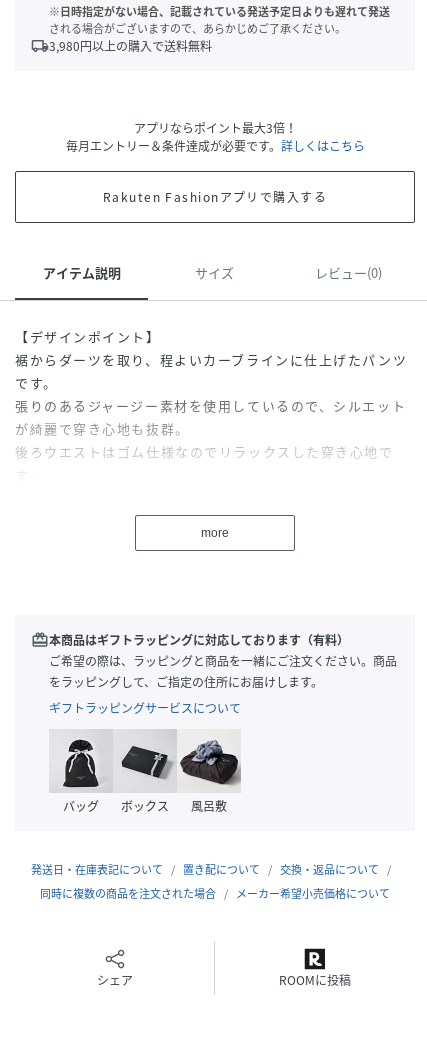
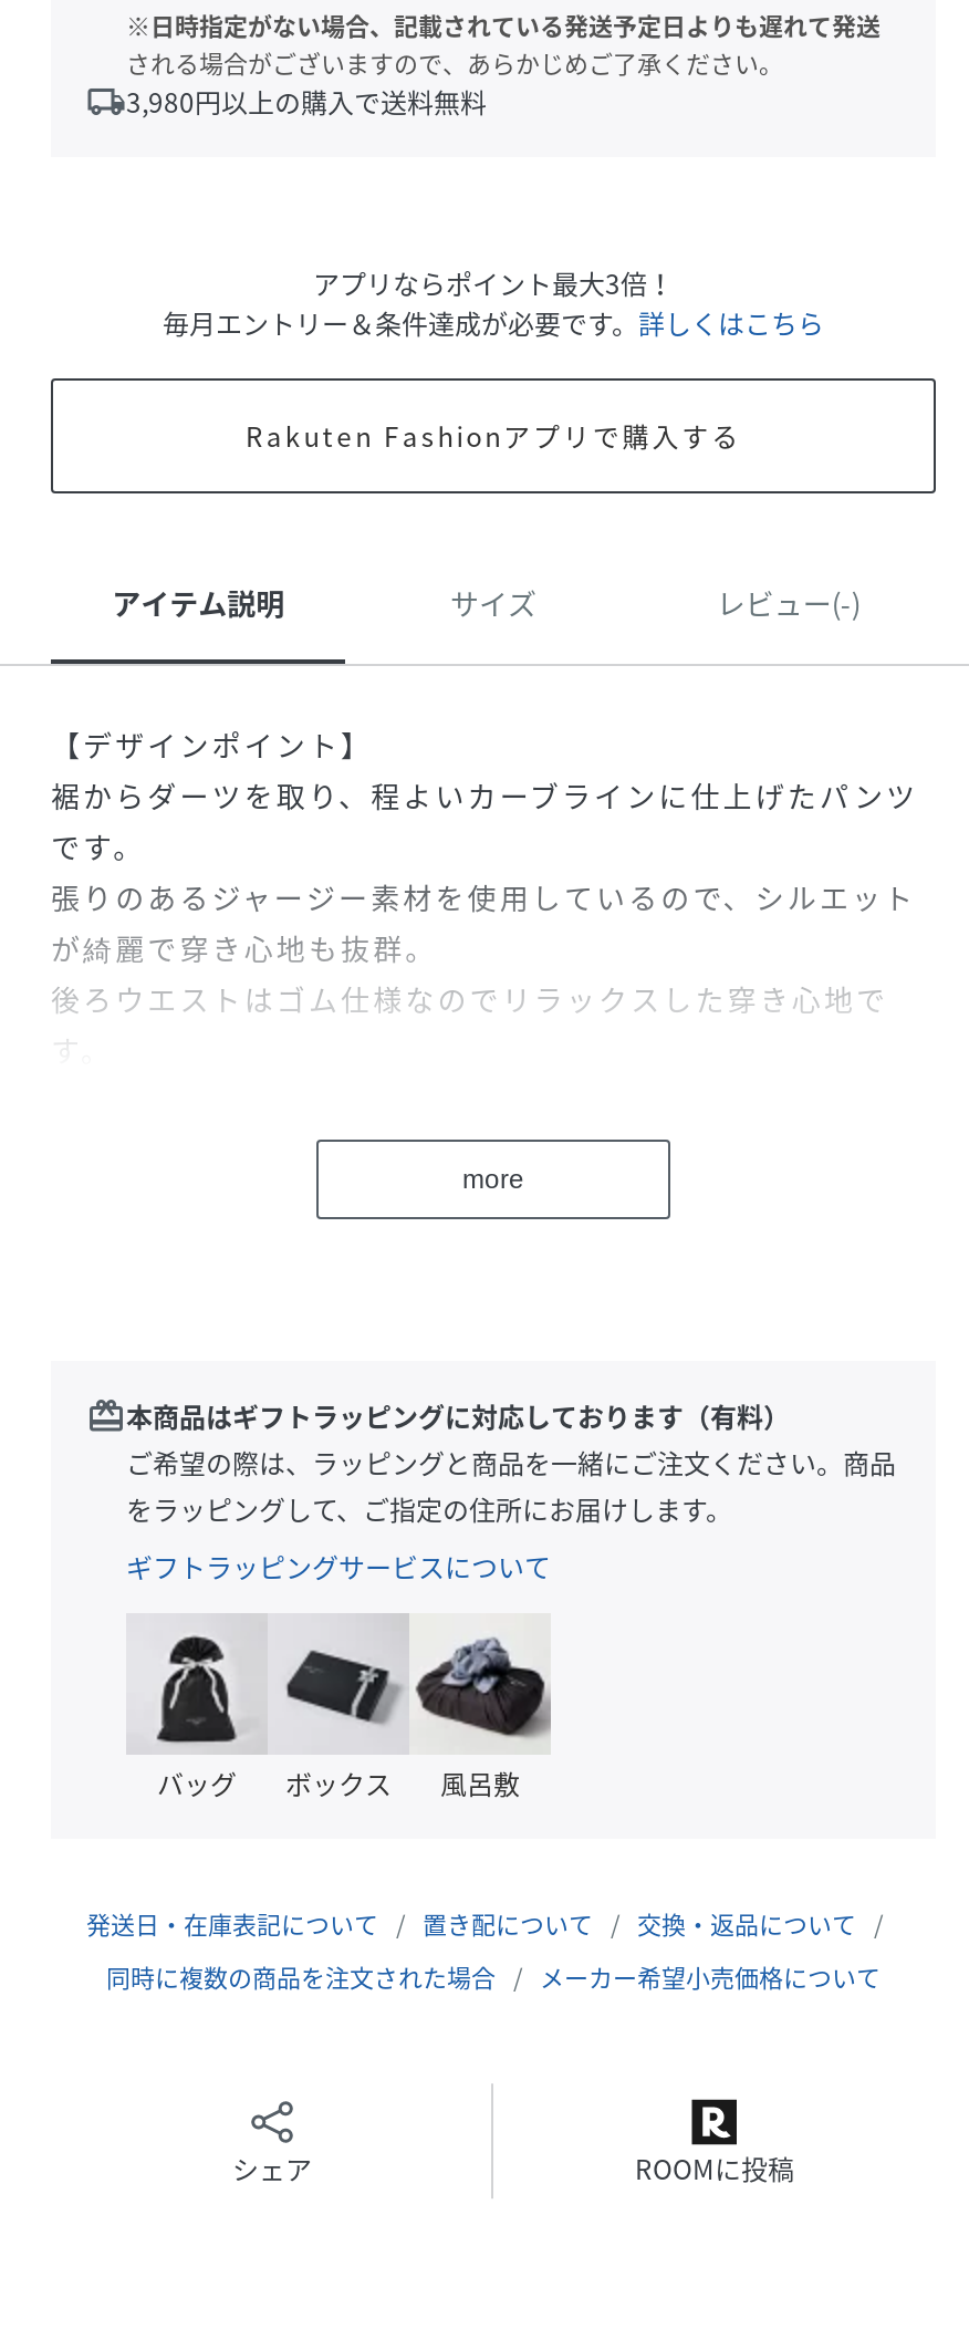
[315,263,382,282] レビュー(0) -> [716,582,860,624] レビュー(-)

